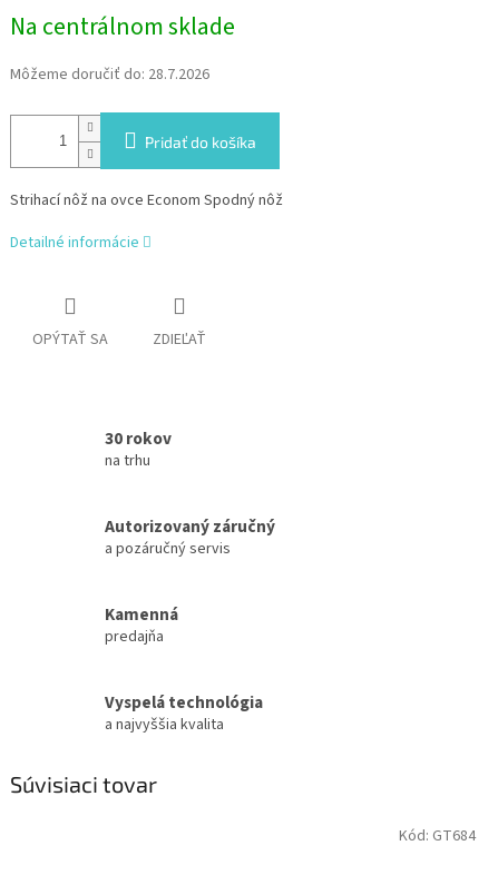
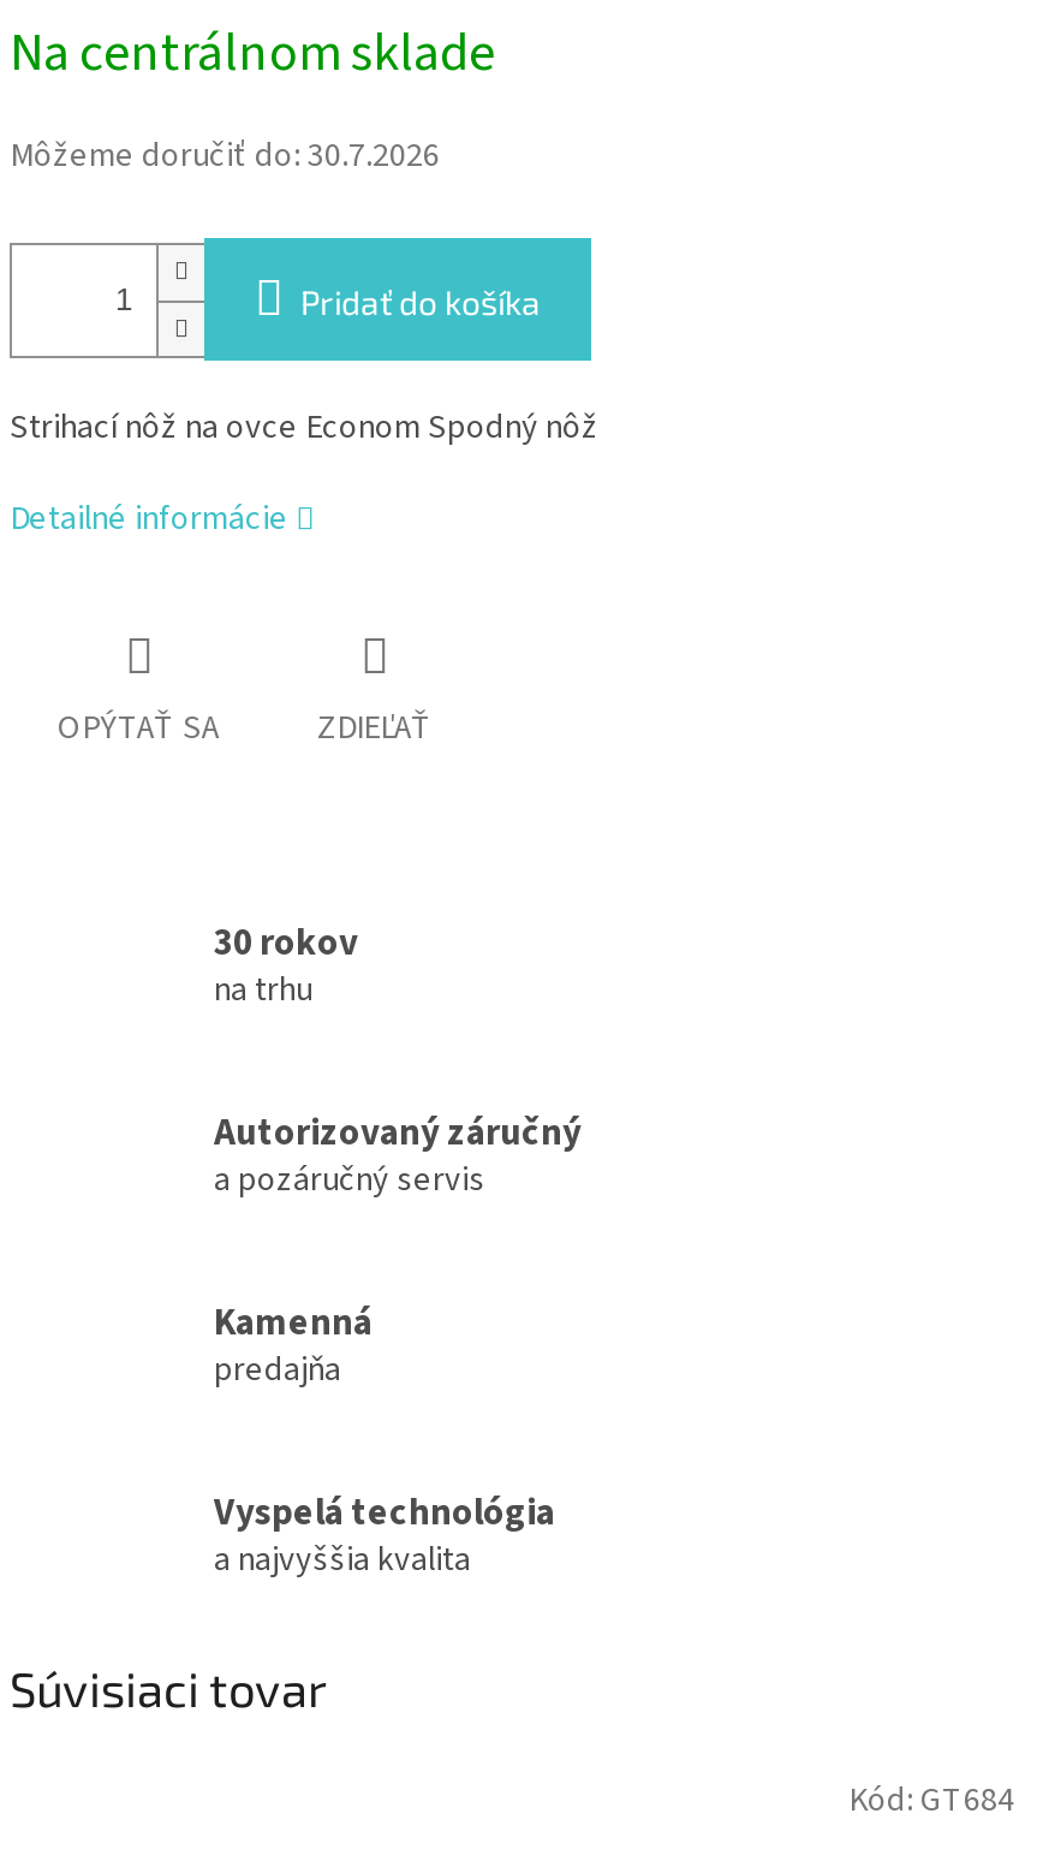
[10,64,209,86] Môžeme doručiť do: 28.7.2026 -> [10,133,440,181] Môžeme doručiť do: 30.7.2026

